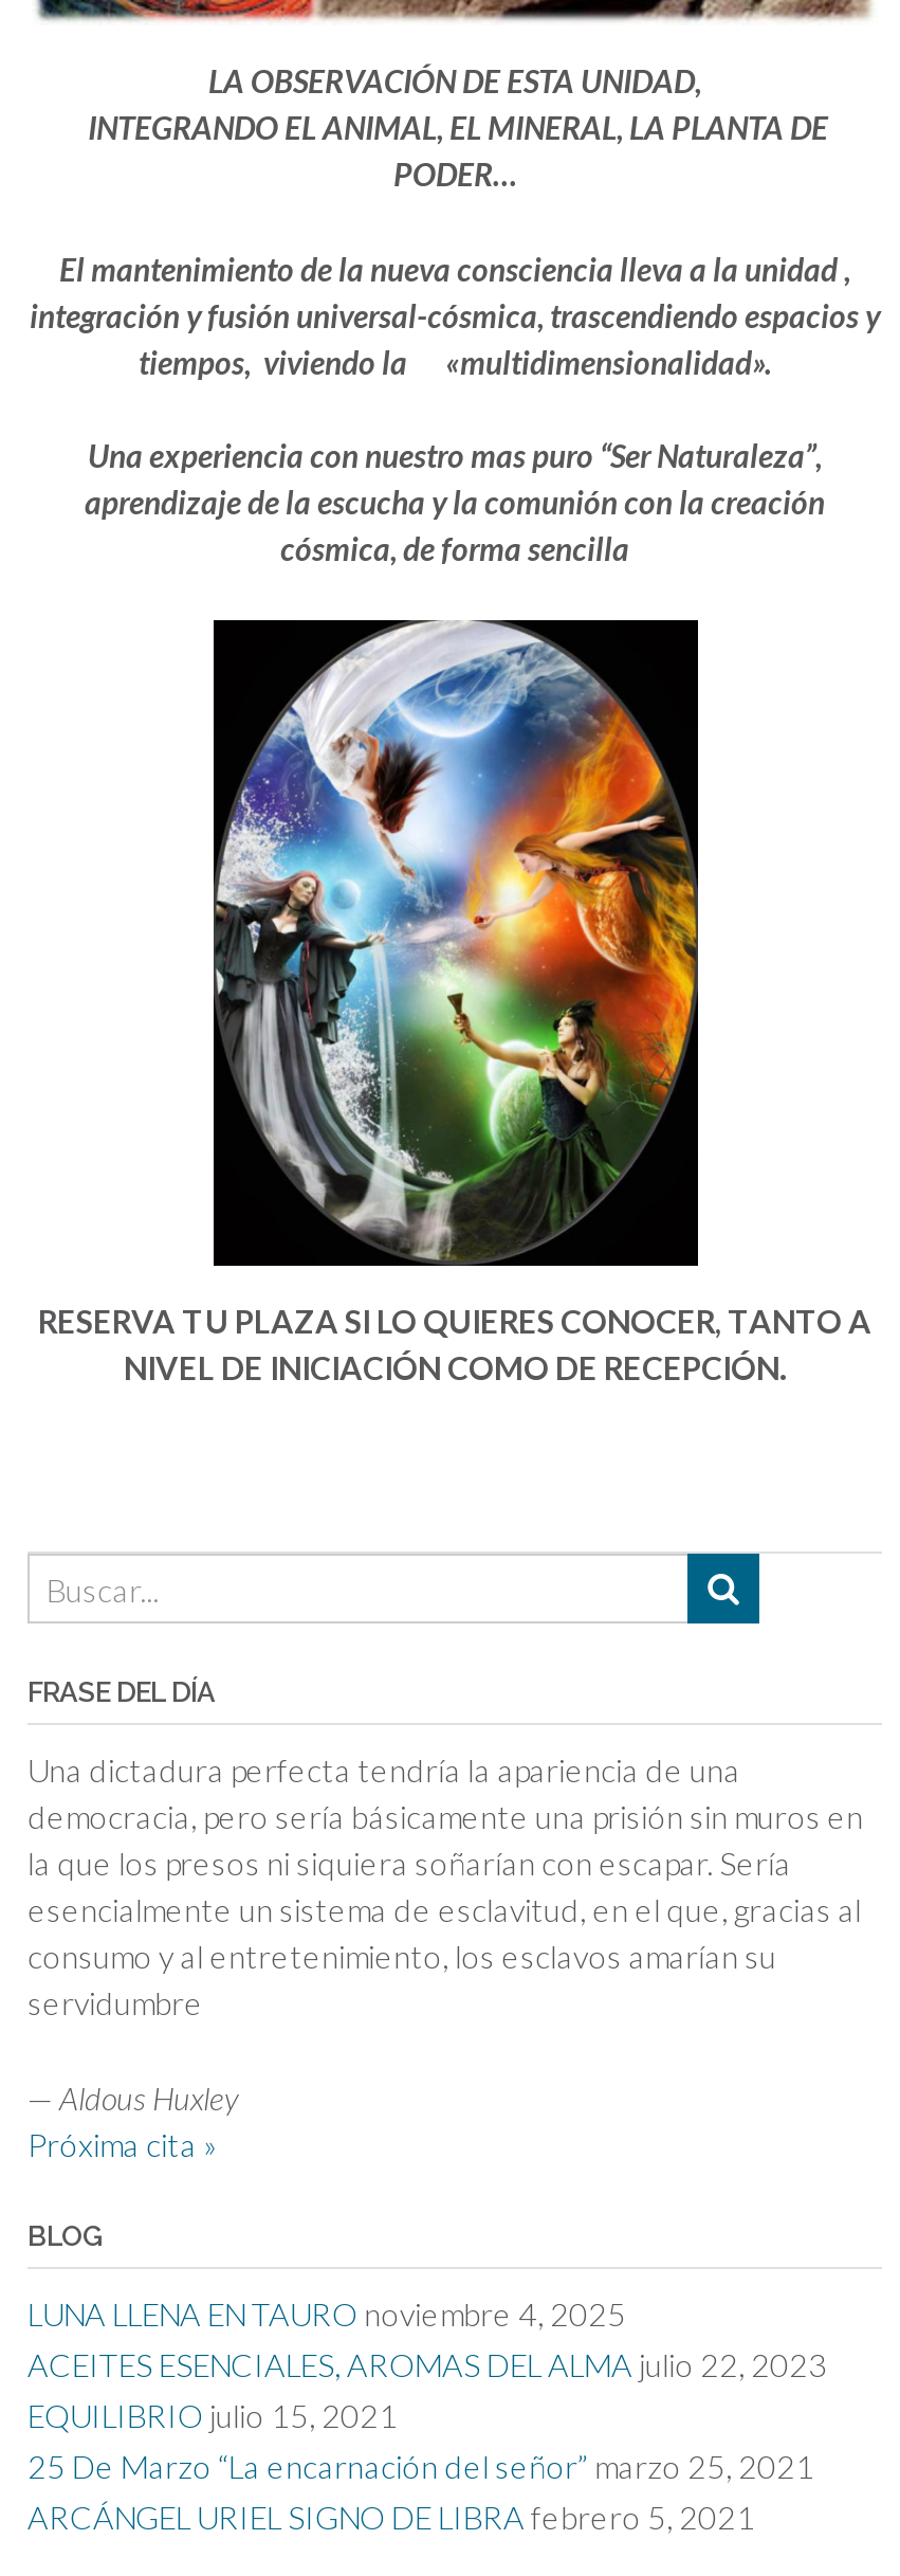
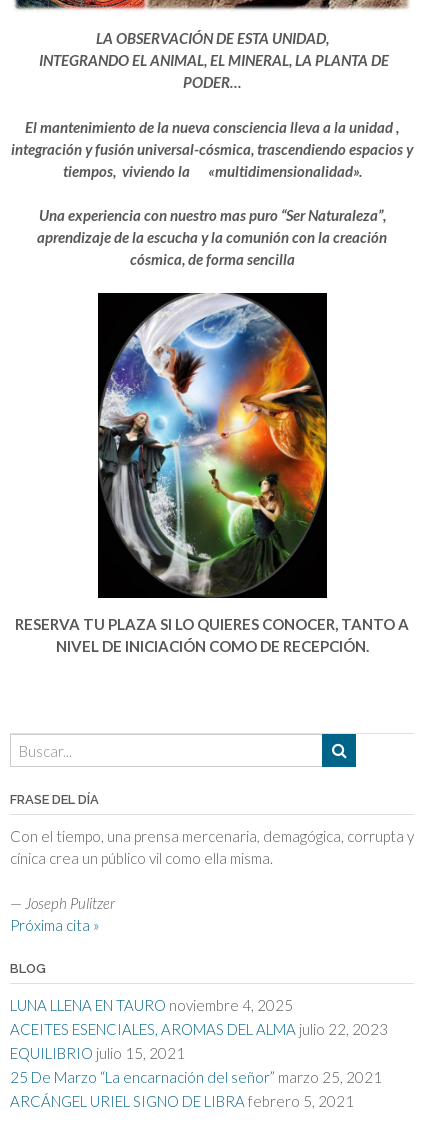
[27,1750,863,2021] Una dictadura perfecta tendría la apariencia de una | democracia, pero sería básicamente una prisión sin muros en | la que los presos ni siquiera soñarían con escapar. Sería | esencialmente un sistema de esclavitud, en el que, gracias al | consumo y al entretenimiento, los esclavos amarían su | servidumbre -> [10,827,414,867] Con el tiempo, una prensa mercenaria, demagógica, corrupta y | cínica crea un público vil como ella misma.
[27,2078,239,2116] — Aldous Huxley -> [10,893,115,911] — Joseph Pulitzer

